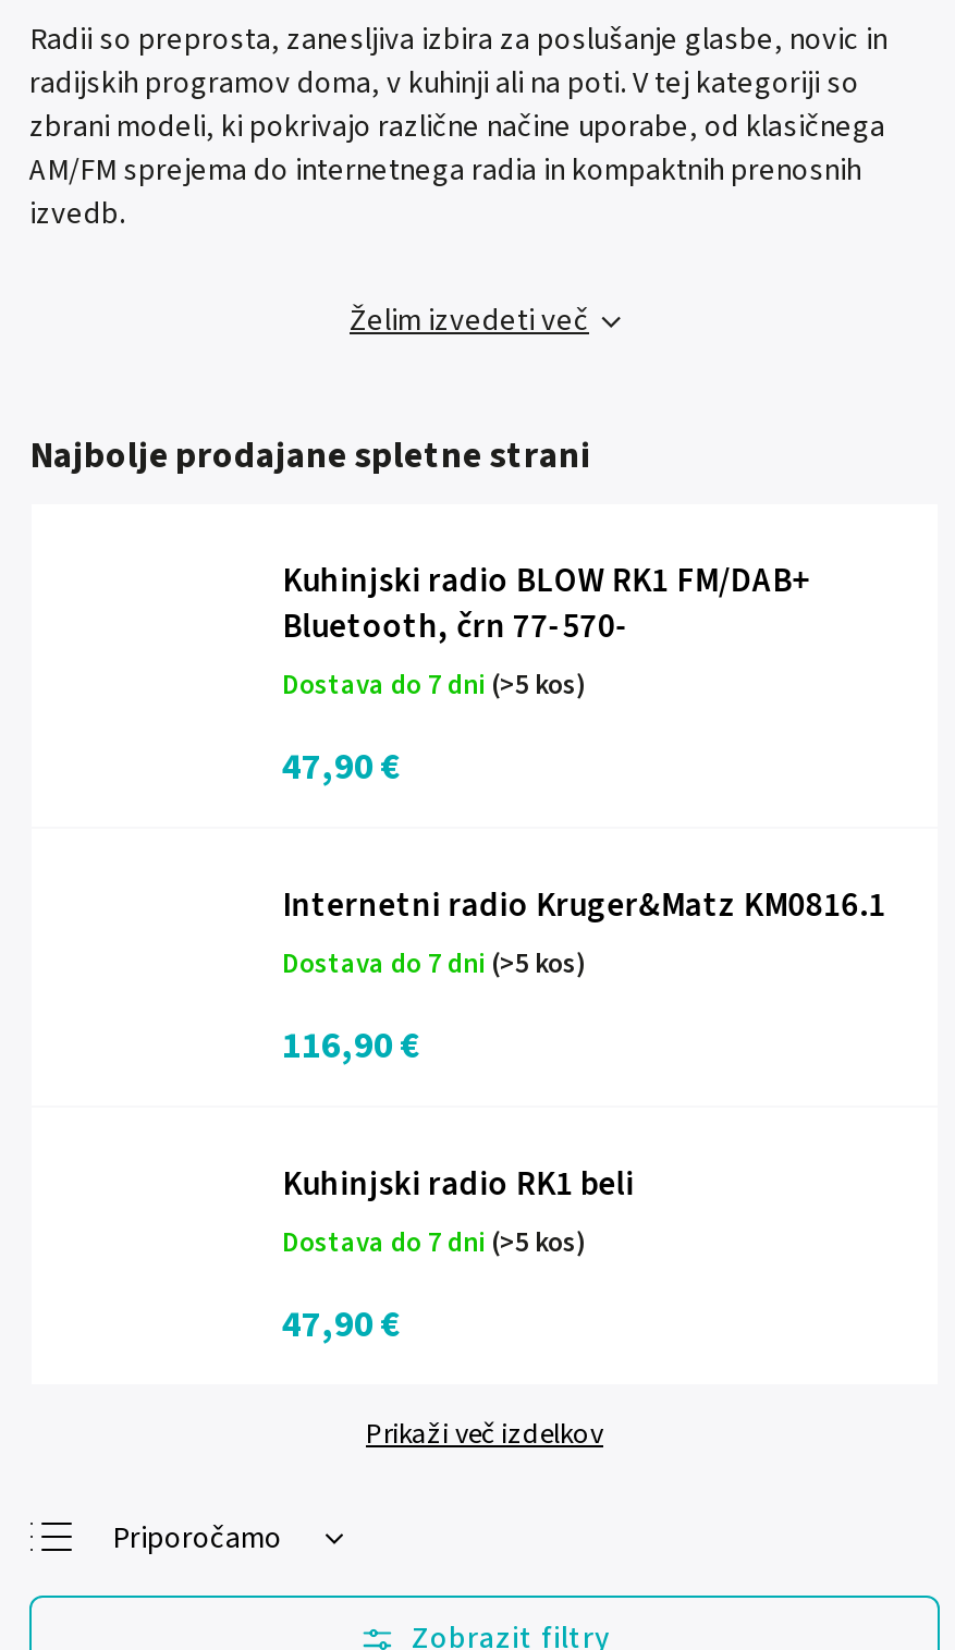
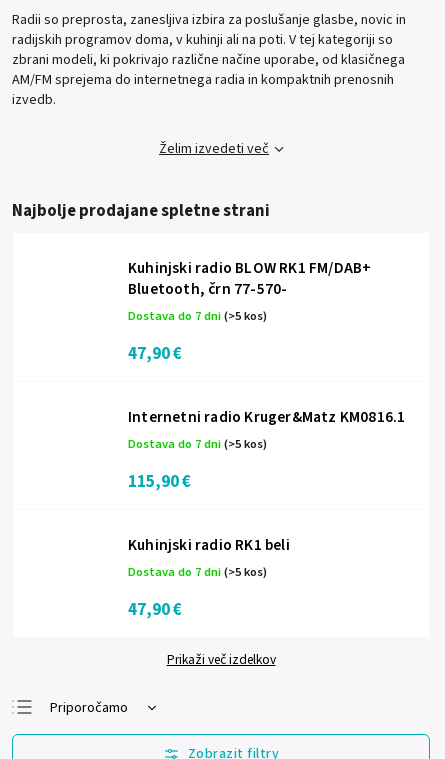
[282,1020,419,1073] 116,90 € -> [128,470,191,494] 115,90 €

